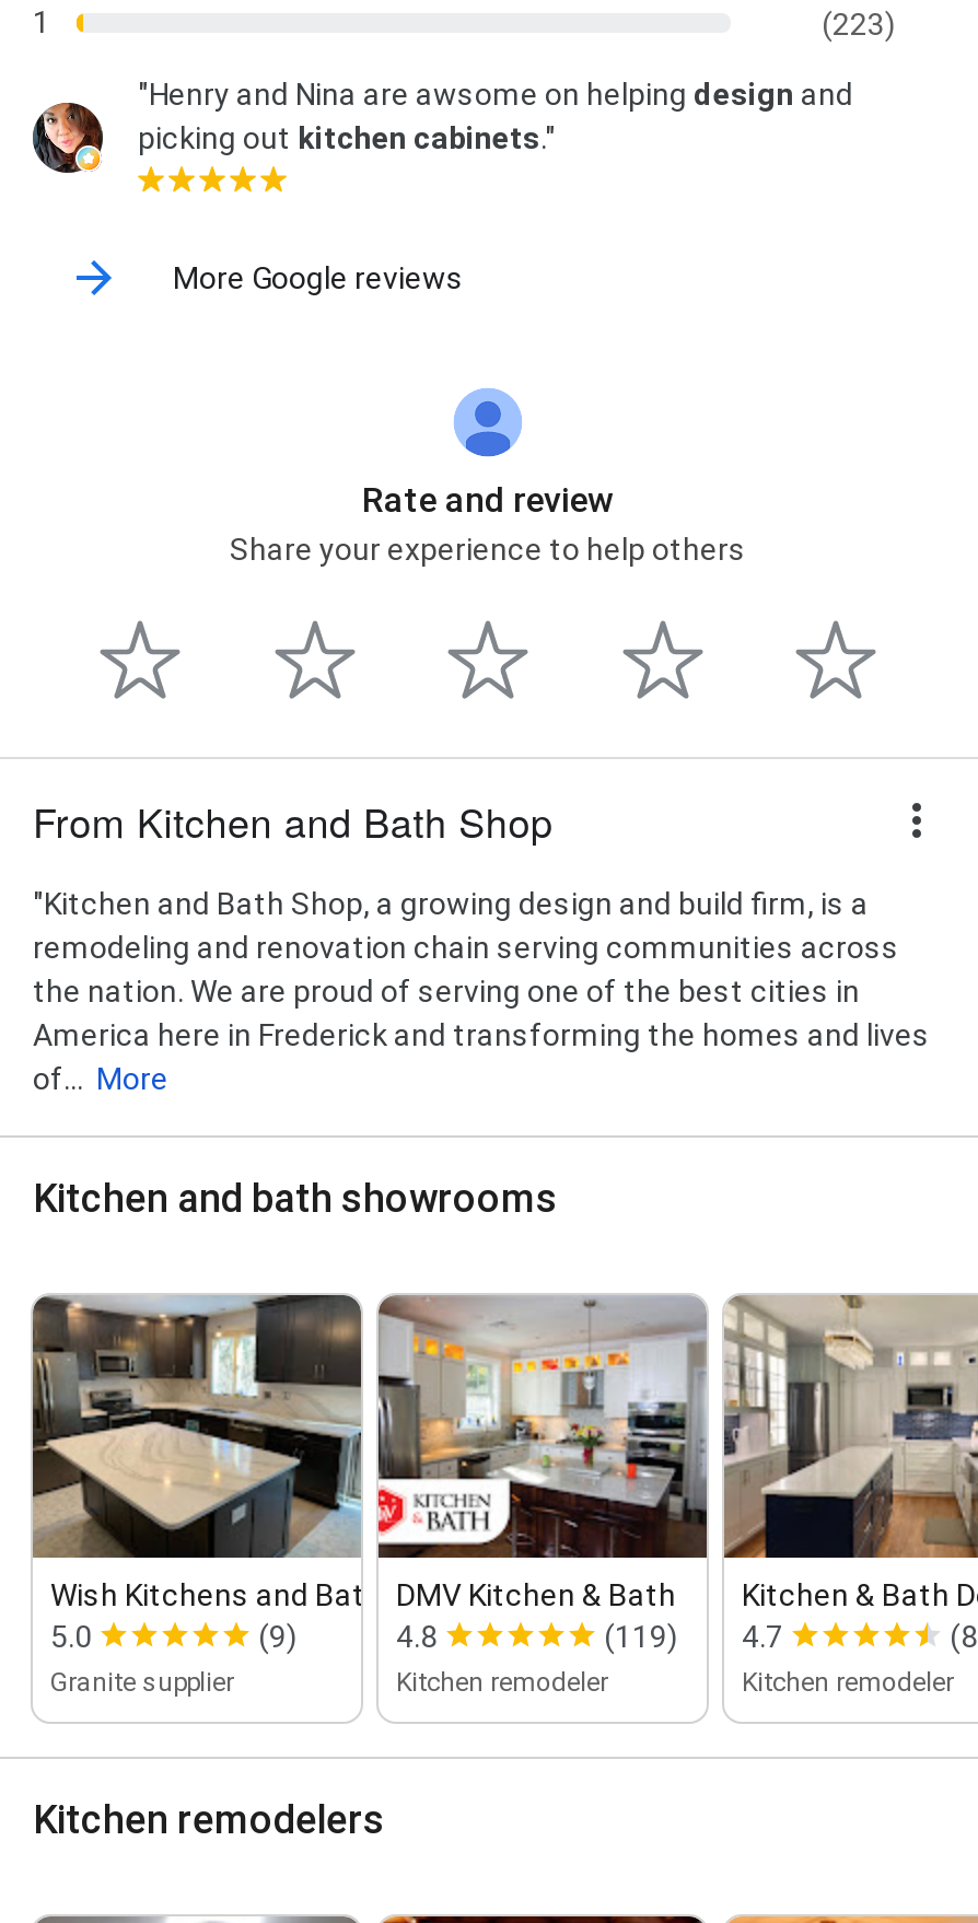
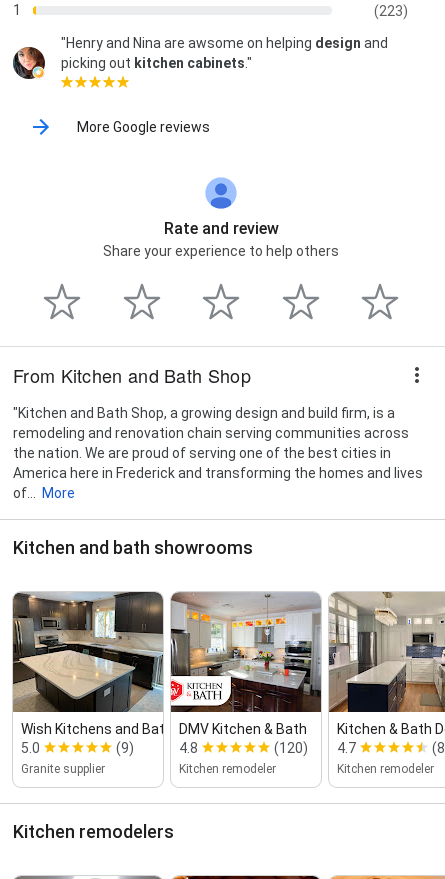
[604,1618,783,1653] (119) 4.7 -> [274,740,356,756] (120) 4.7

